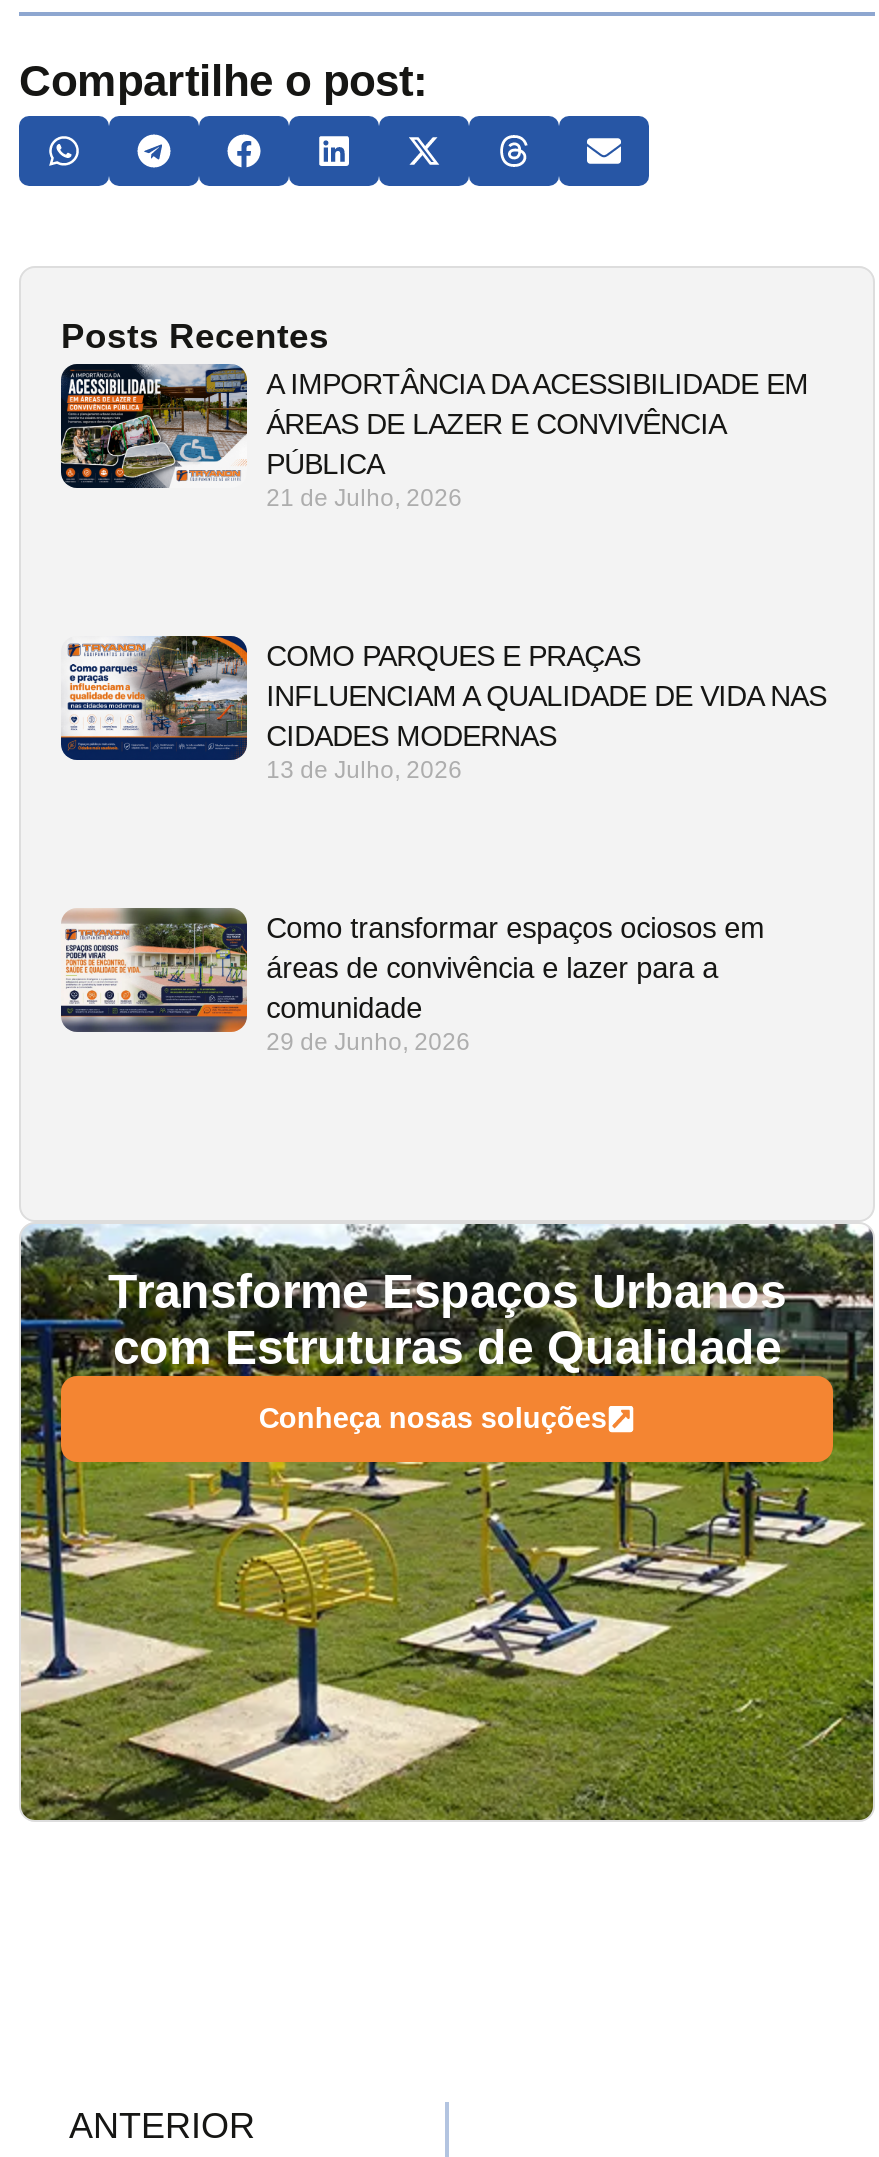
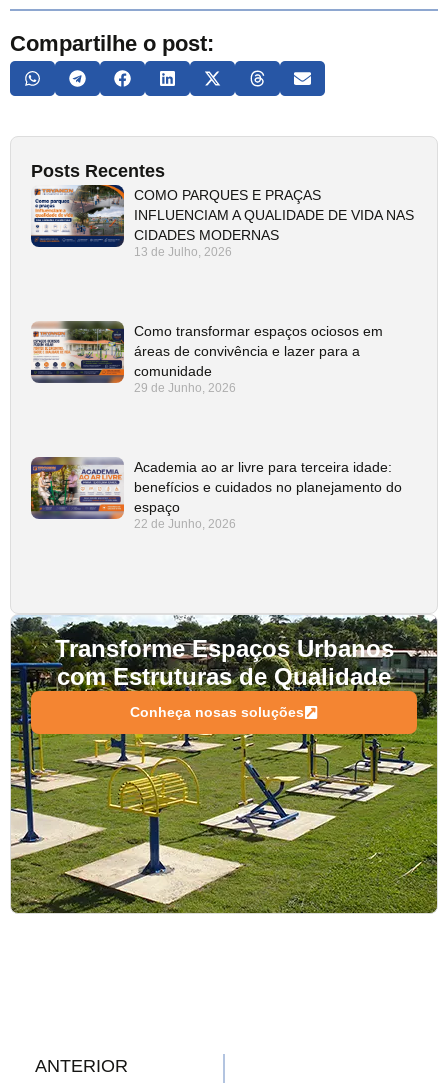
[59,362,808,512] [image] | A IMPORTÂNCIA DA ACESSIBILIDADE EM | ÁREAS DE LAZER E CONVIVÊNCIA | PÚBLICA | 21 de Julho, 2026 -> none
moved [59,632,826,1056] -> [30,183,414,395]: [image] | COMO PARQUES E PRAÇAS | INFLUENCIAM A QUALIDADE DE VIDA NAS | ... | comunidade | 29 de Junho, 2026
none -> [30,456,402,531] [image] | Academia ao ar livre para terceira idade: | benefícios e cuidados no planejamento do | espaço | 22 de Junho, 2026

